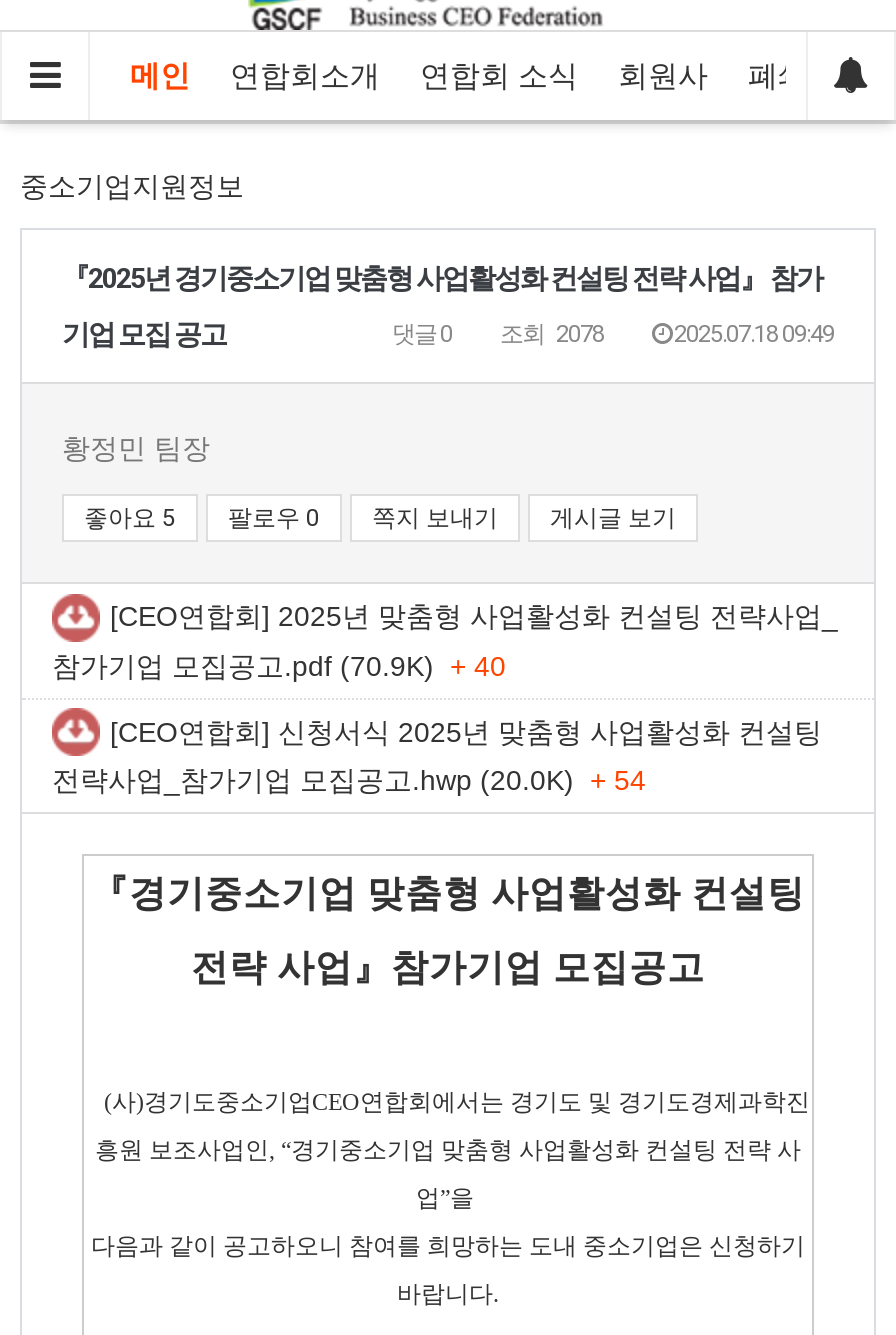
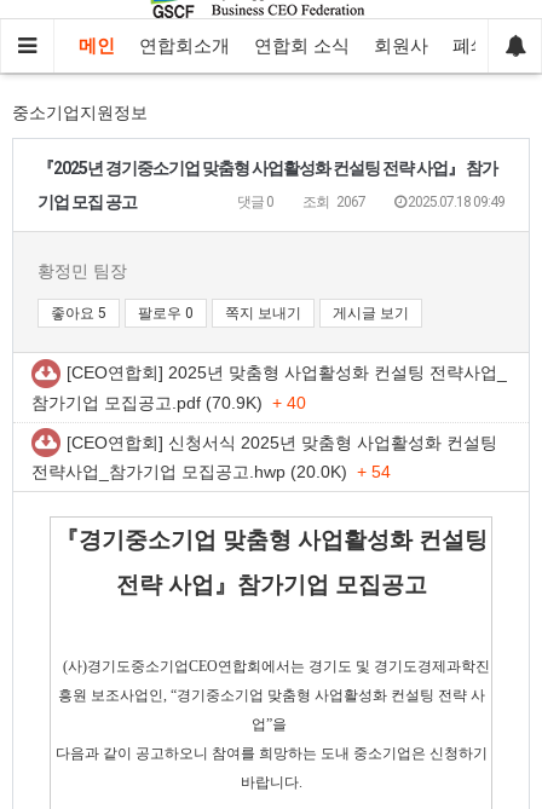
[388,320,608,348] 댓글 0 조회 2078 -> [235,193,368,210] 댓글 0 조회 2067

